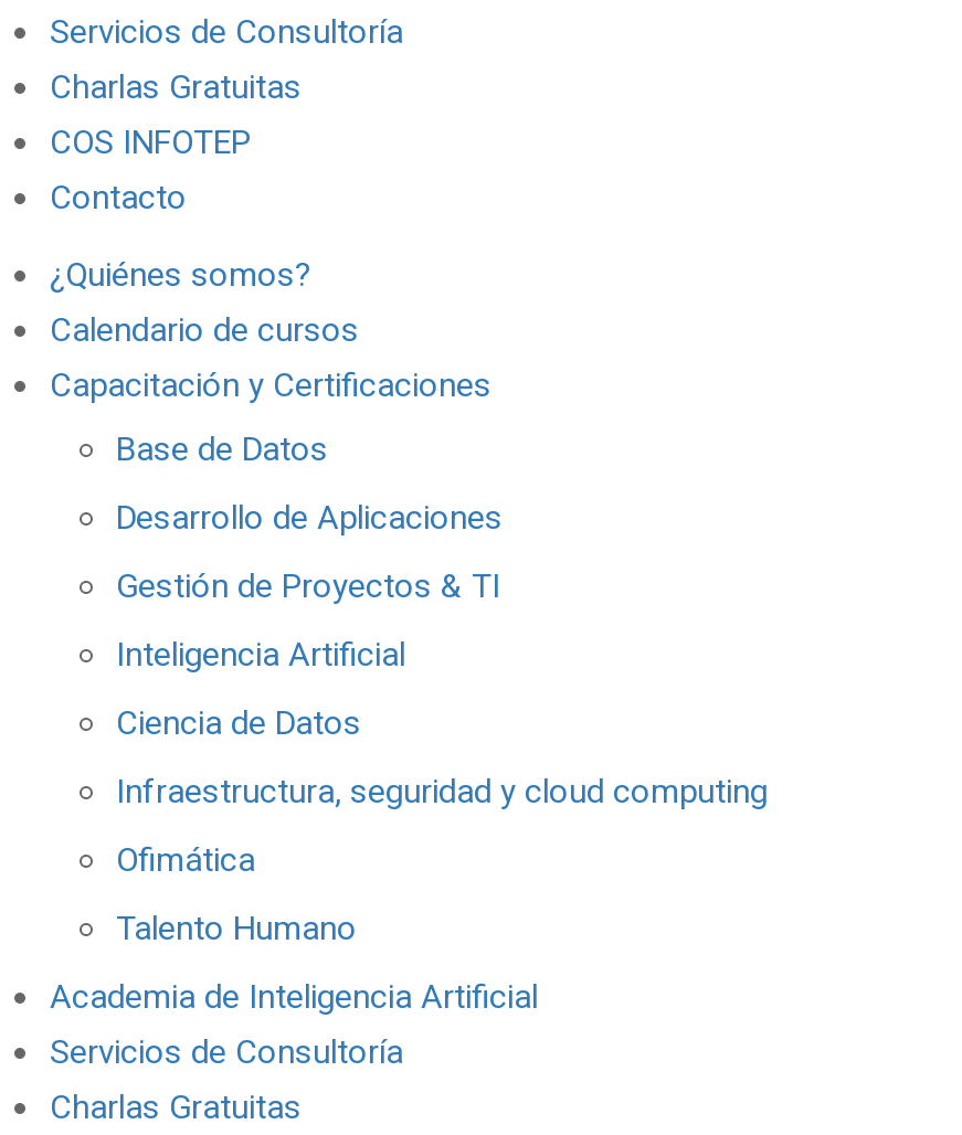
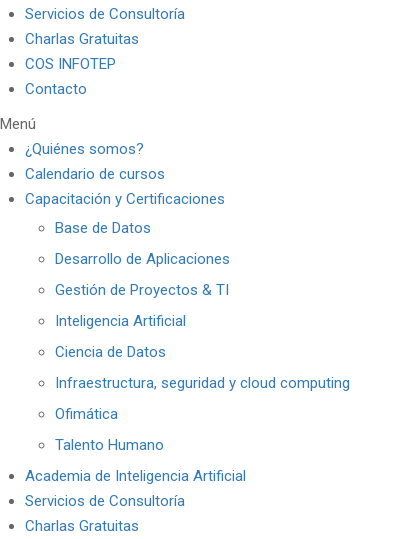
none -> [0,115,36,133] Menú

